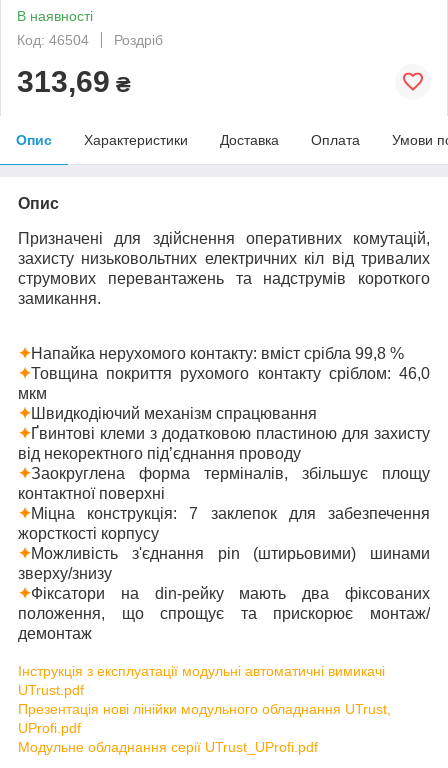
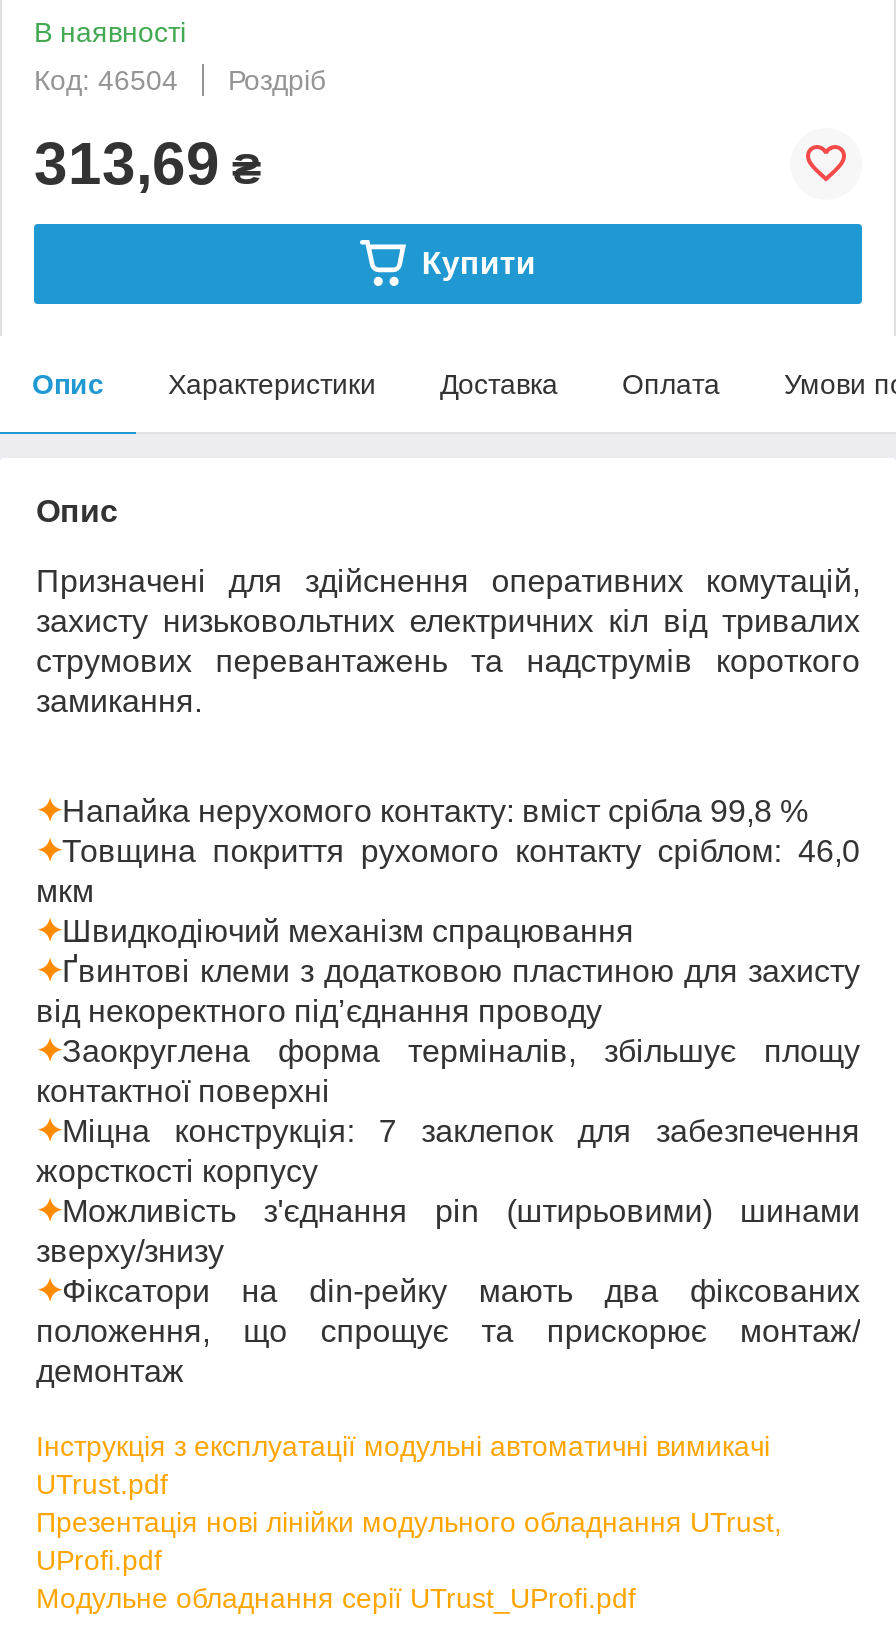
none -> [422,246,536,280] Купити

